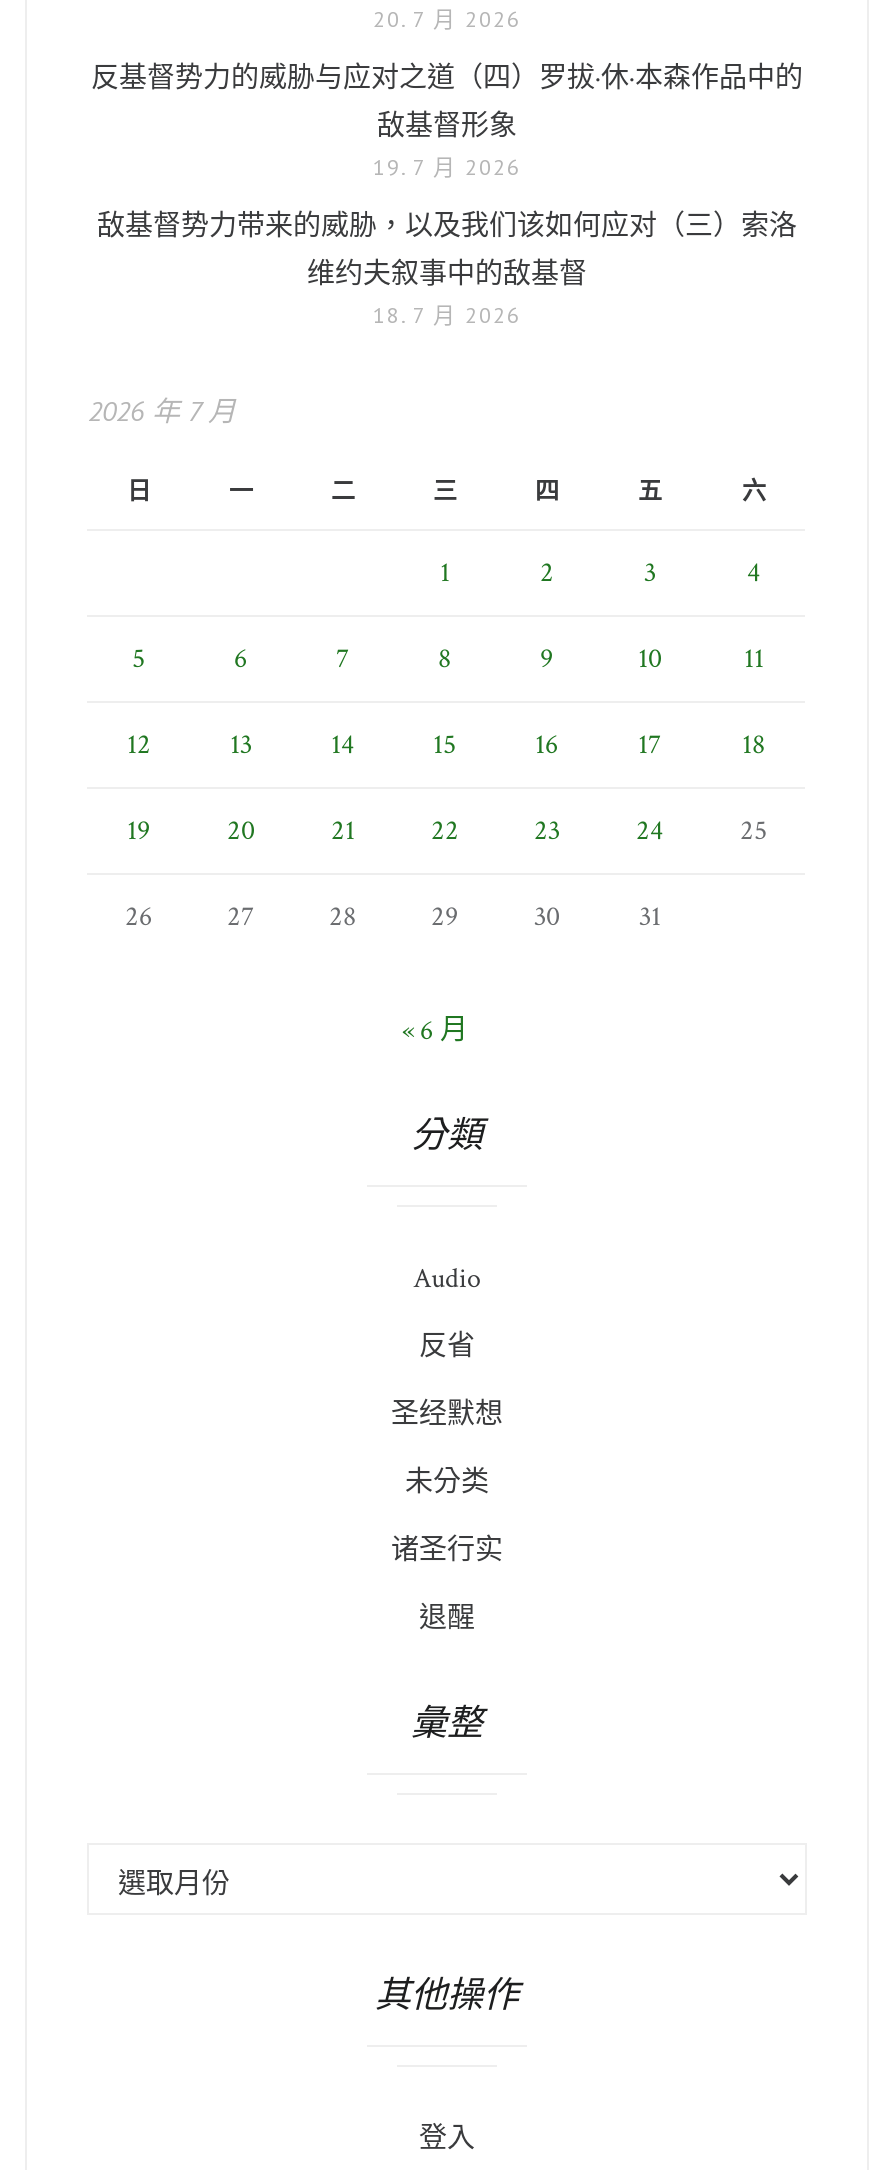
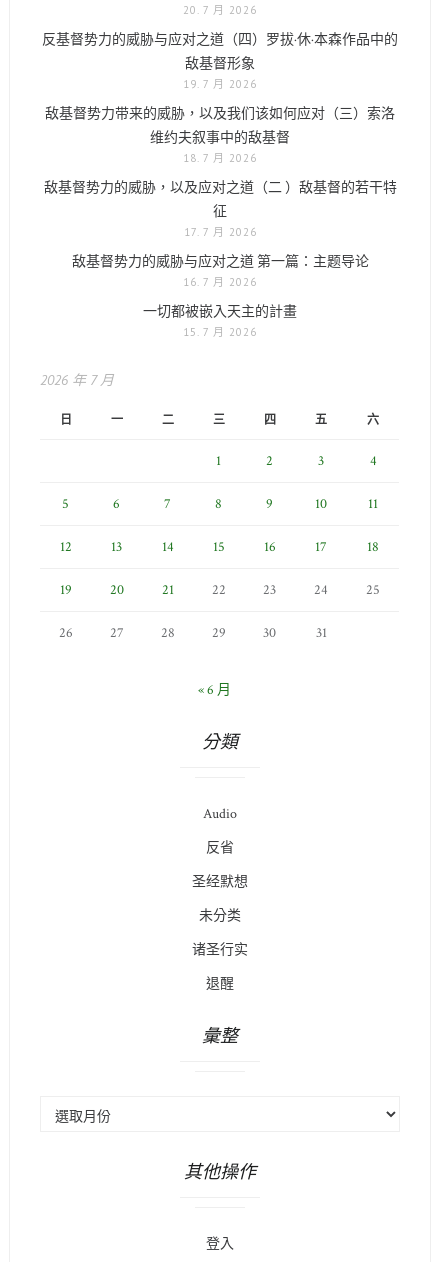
none -> [43,179,396,339] 敌基督势力的威胁，以及应对之道（二 ）敌基督的若干特 | 征 | 17. 7 月 2026 | 敌基督势力的威胁与应对之道 第一篇：主题导论 | 16. 7 月 2026 | 一切都被嵌入天主的計畫 | 15. 7 月 2026

